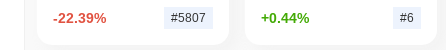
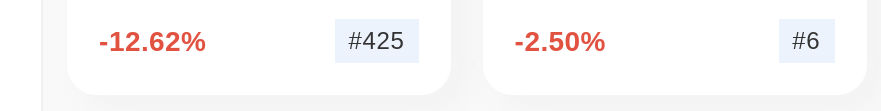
[53,10,206,26] -22.39% | #5807 -> [99,24,405,56] -12.62% | #425
[261,10,309,26] +0.44% -> [515,24,605,56] -2.50%

